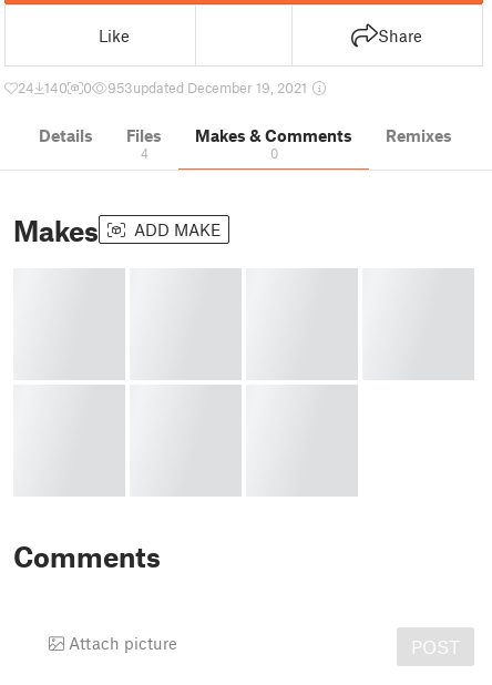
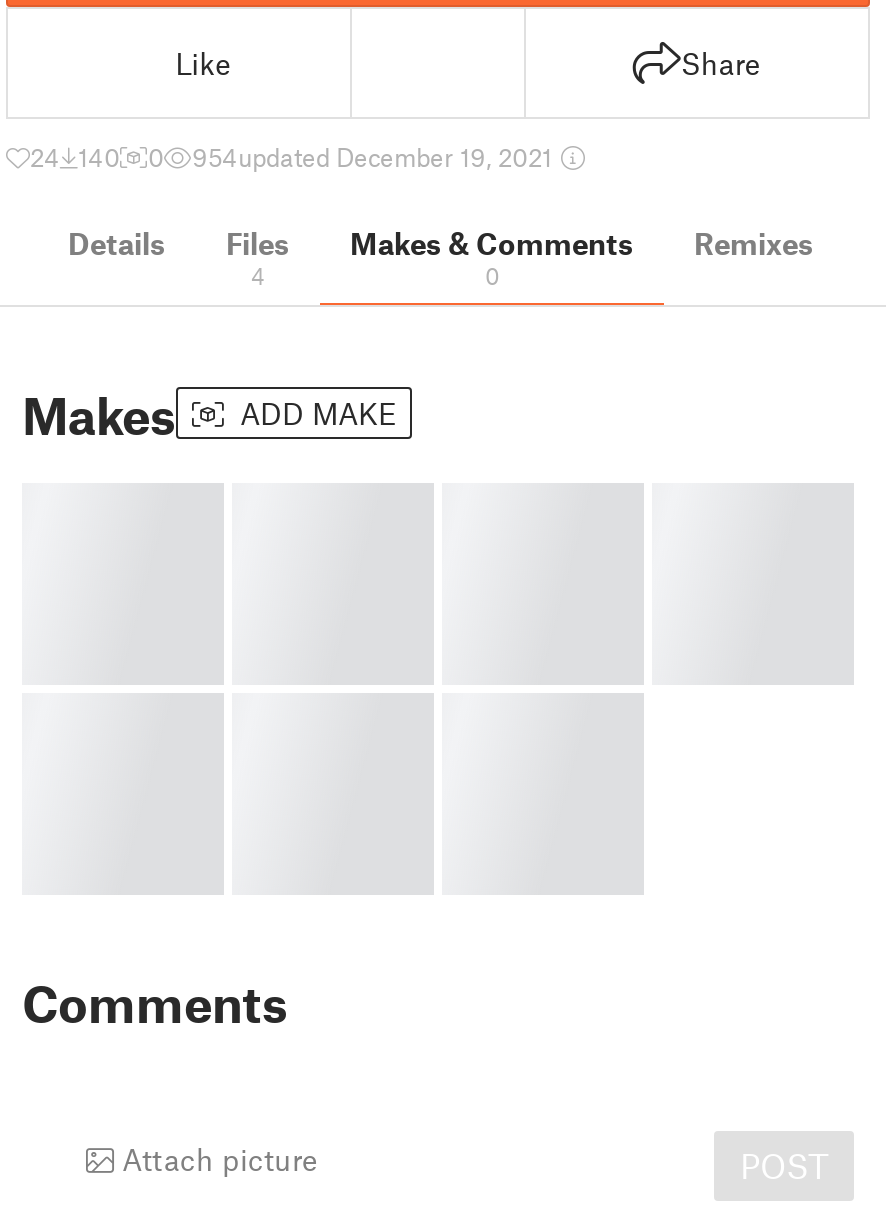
[107,79,310,96] 953updated December 19, 2021 -> [192,141,558,173] 954updated December 19, 2021

